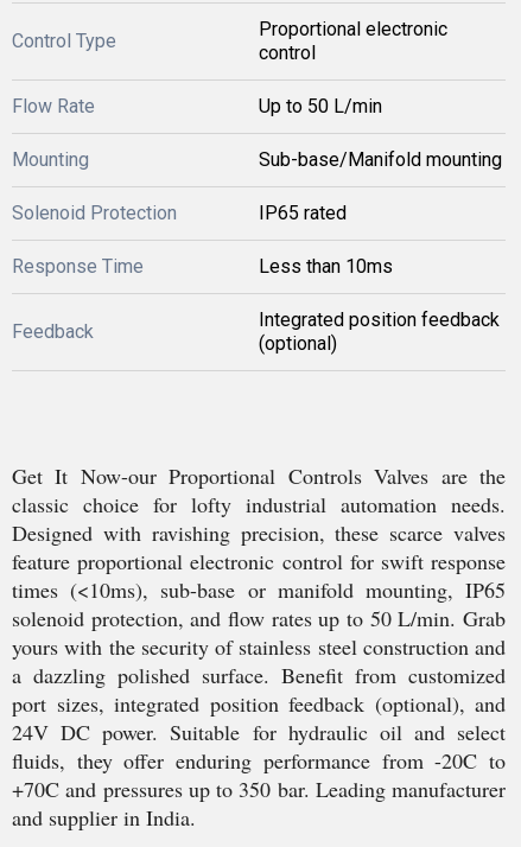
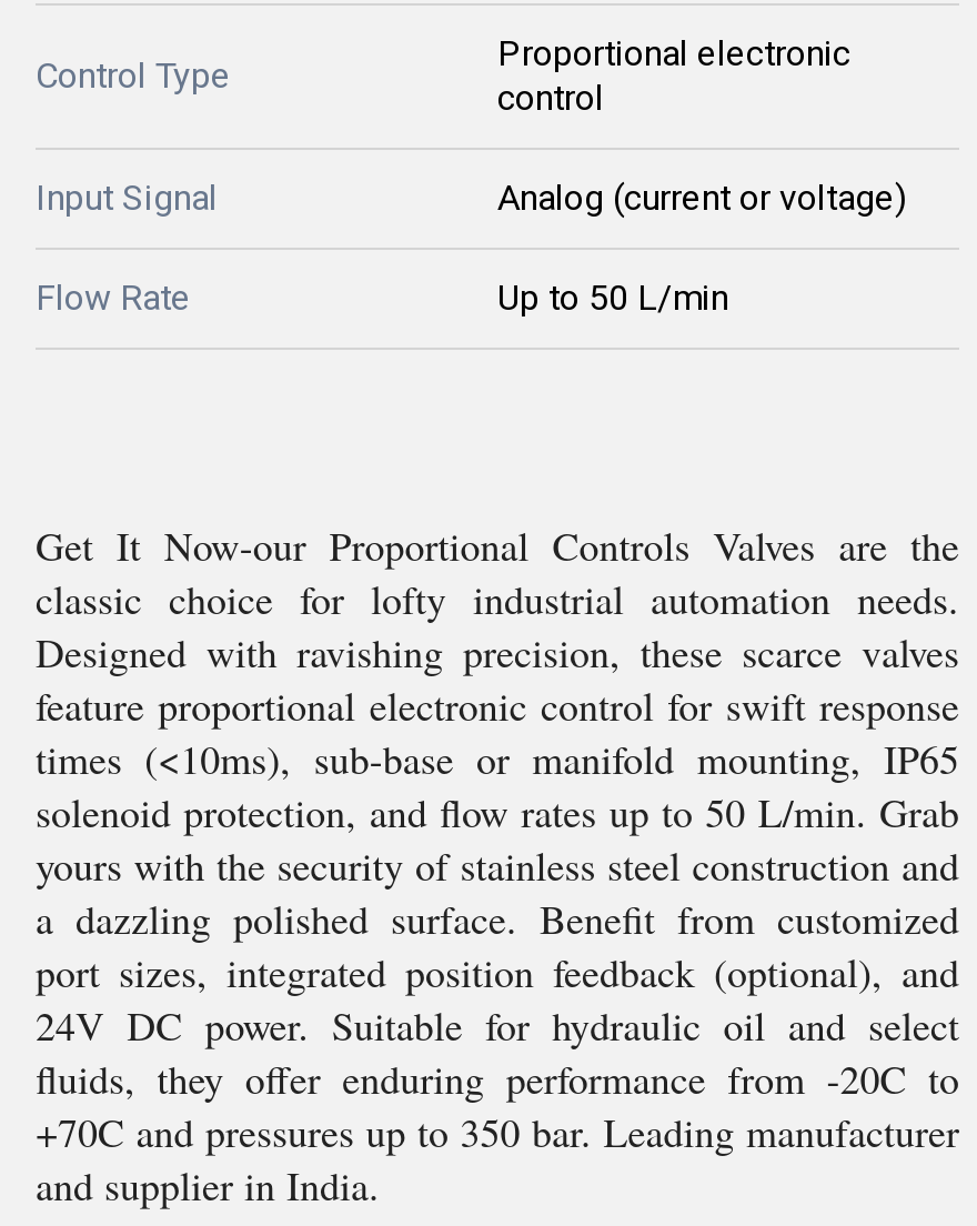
none -> [36,177,906,219] Input Signal | Analog (current or voltage)
moved [12,95,382,117] -> [36,277,728,319]: Flow Rate | Up to 50 L/min
[12,148,502,343] Mounting | Sub-base/Manifold mounting | Solenoid Protection | IP65 rated | Response Time | Less than 10ms | Feedback -> none
[259,308,500,355] Integrated position feedback | (optional) -> none

